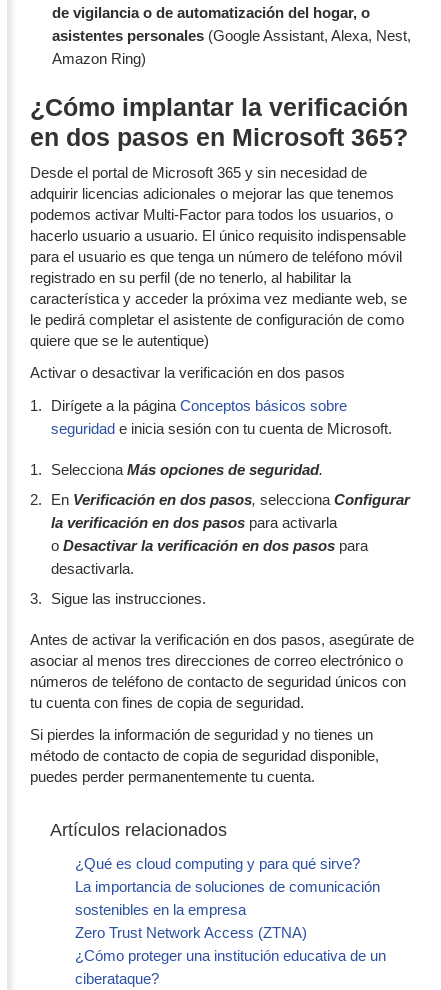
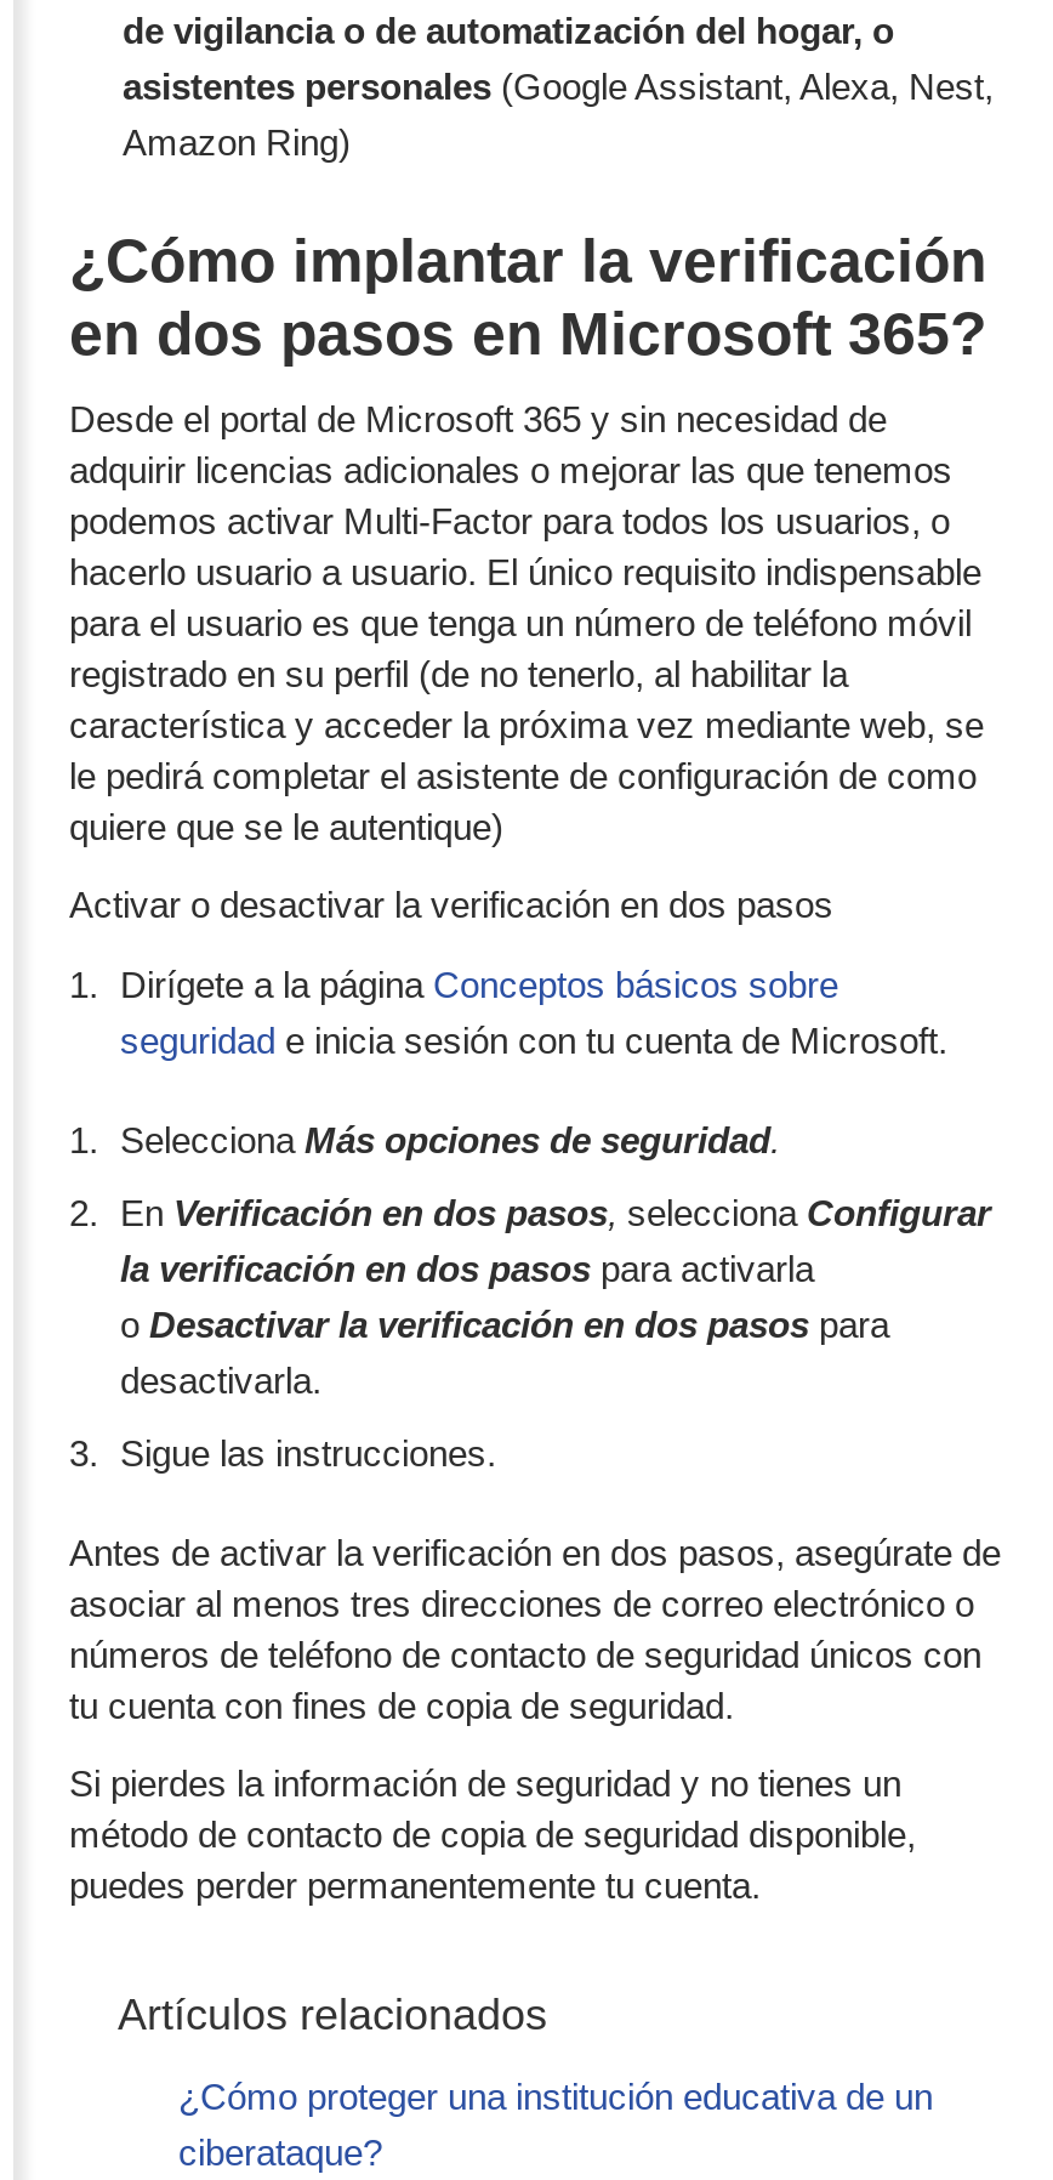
[75,855,380,941] ¿Qué es cloud computing y para qué sirve? | La importancia de soluciones de comunicación | sostenibles en la empresa | Zero Trust Network Access (ZTNA) -> none

